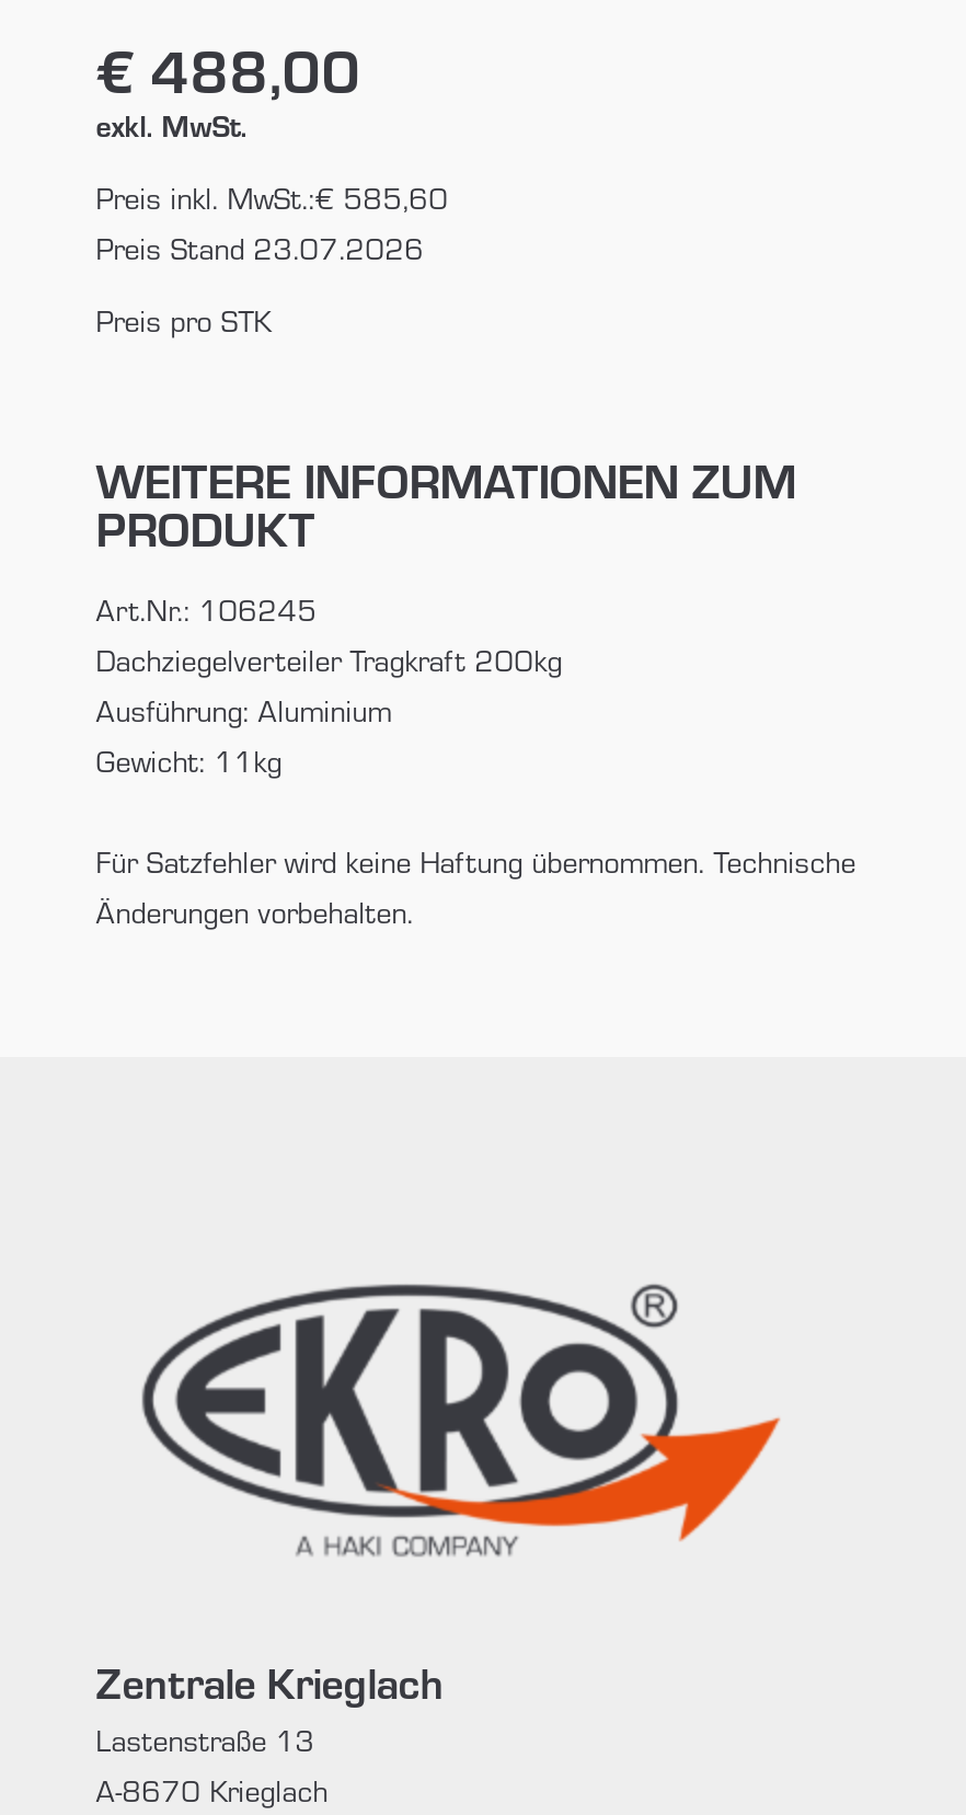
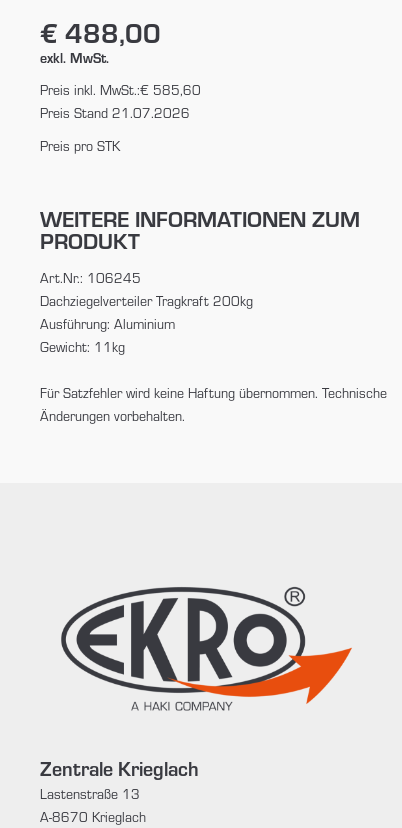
[96,228,425,269] Preis Stand 23.07.2026 -> [40,104,190,122] Preis Stand 21.07.2026

